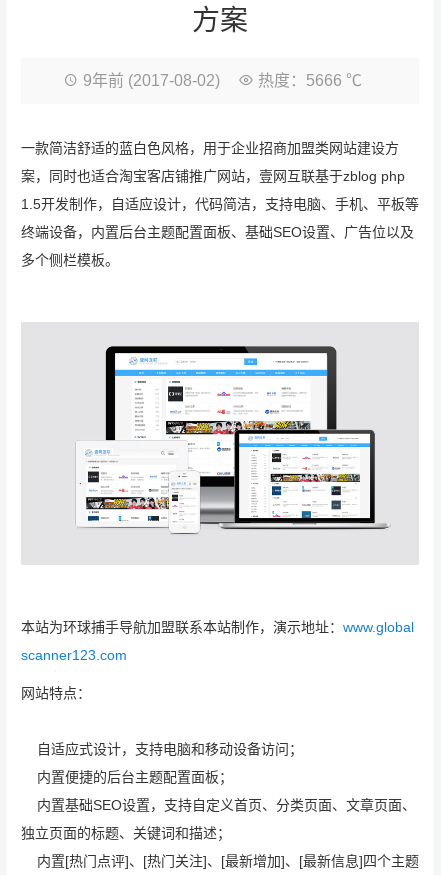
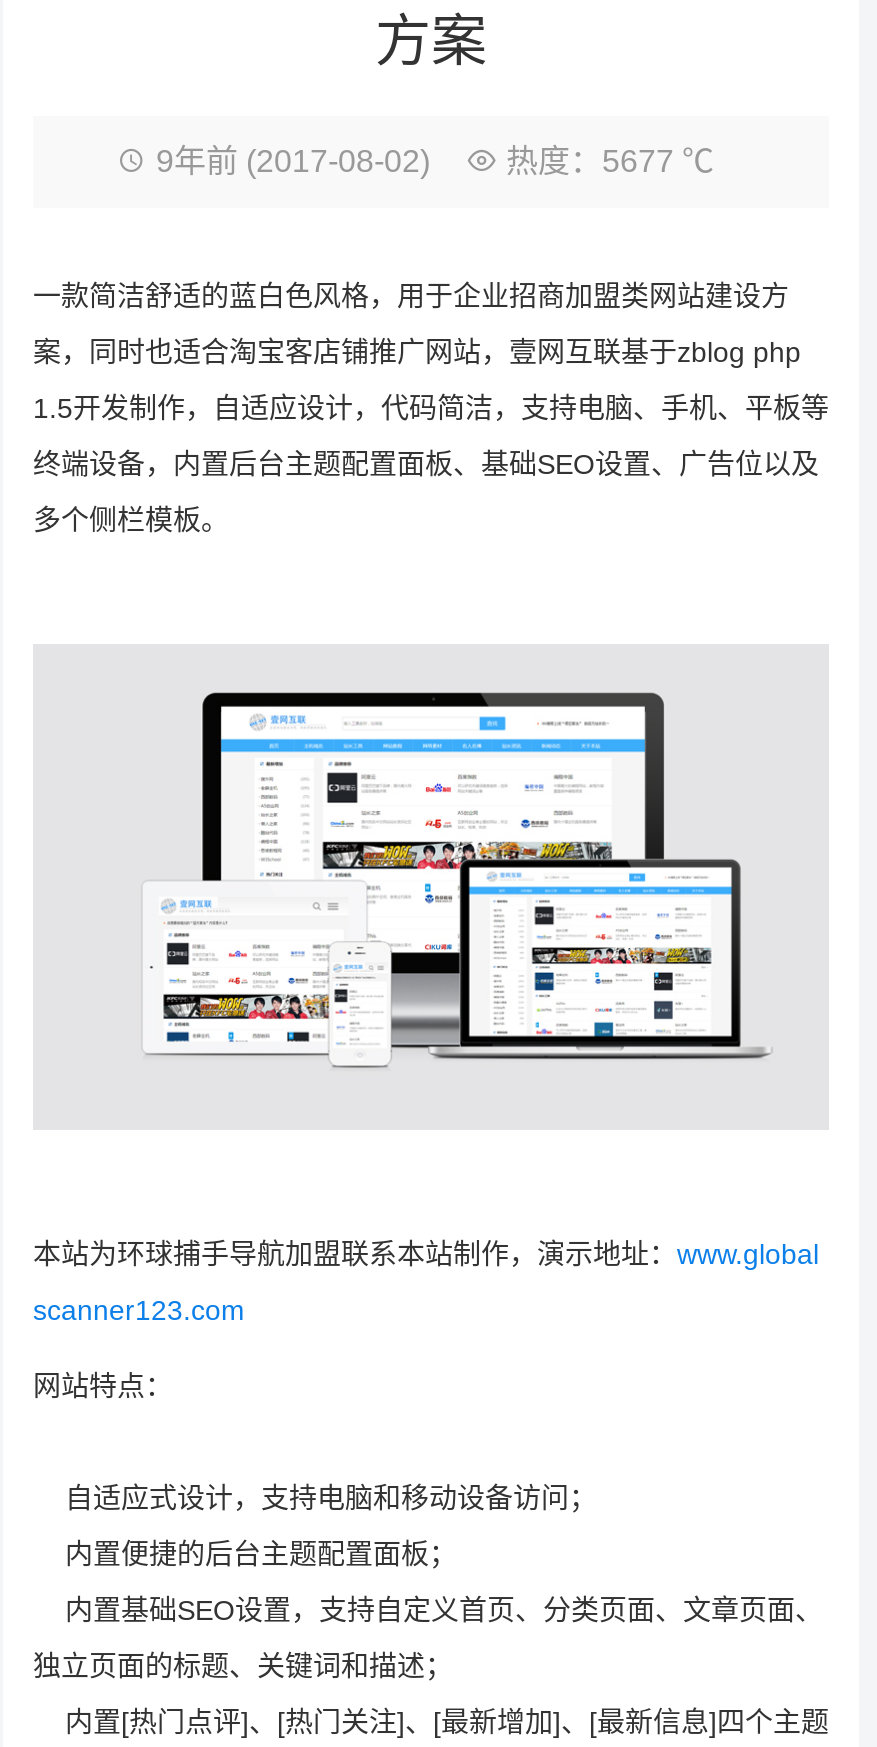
[257,72,361,89] 热度：5666 ℃ -> [506,143,714,177] 热度：5677 ℃

